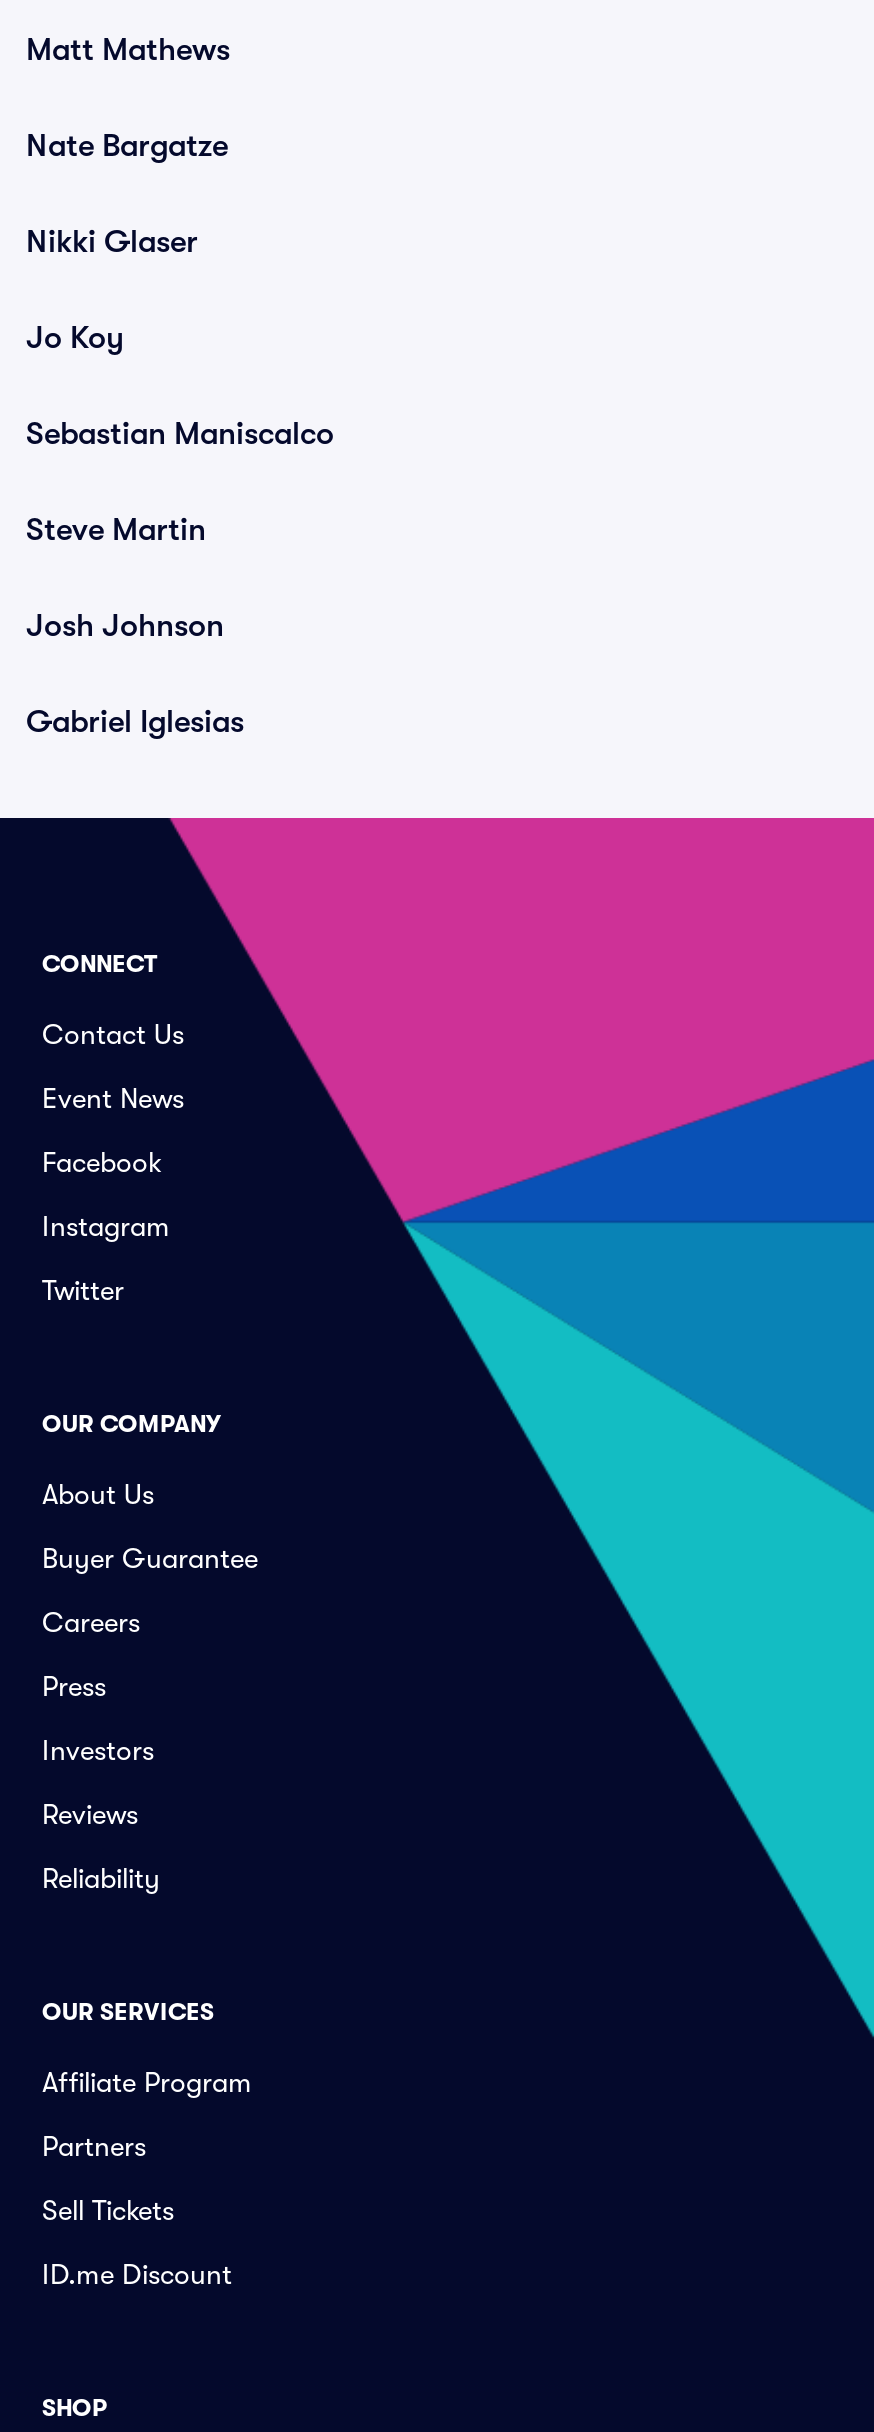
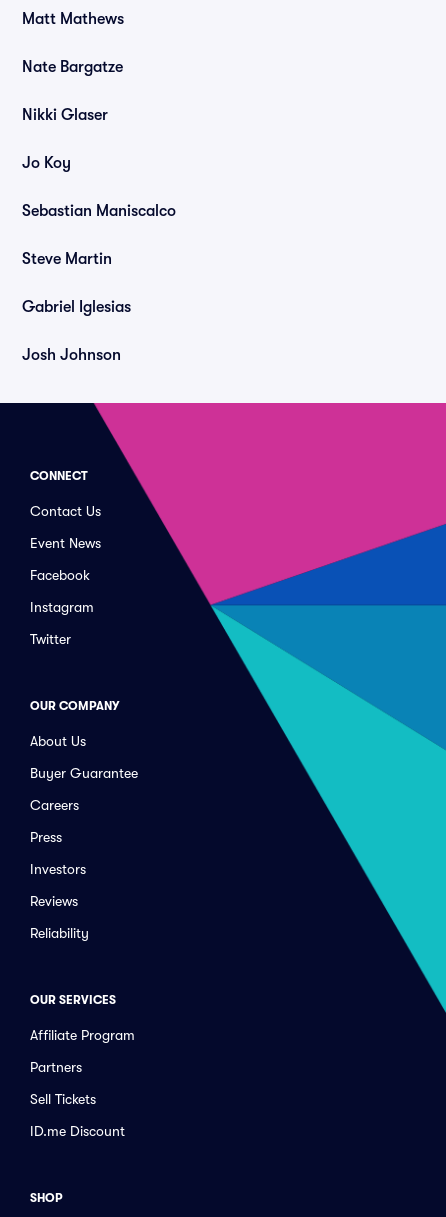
moved [26,608,224,644] -> [22,346,121,364]: Josh Johnson
moved [26,704,244,740] -> [22,298,131,316]: Gabriel Iglesias

